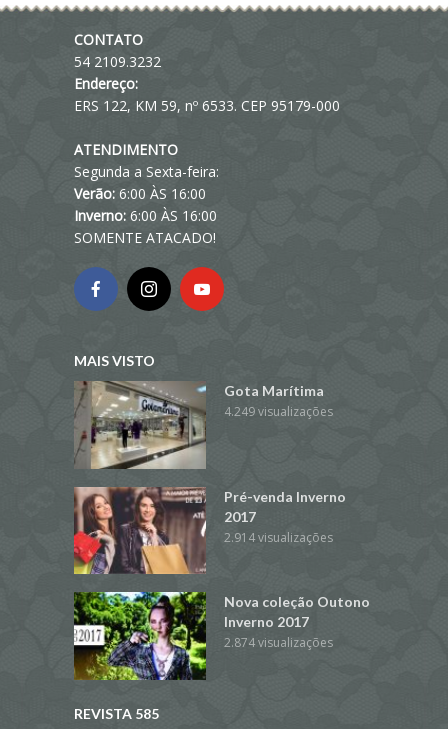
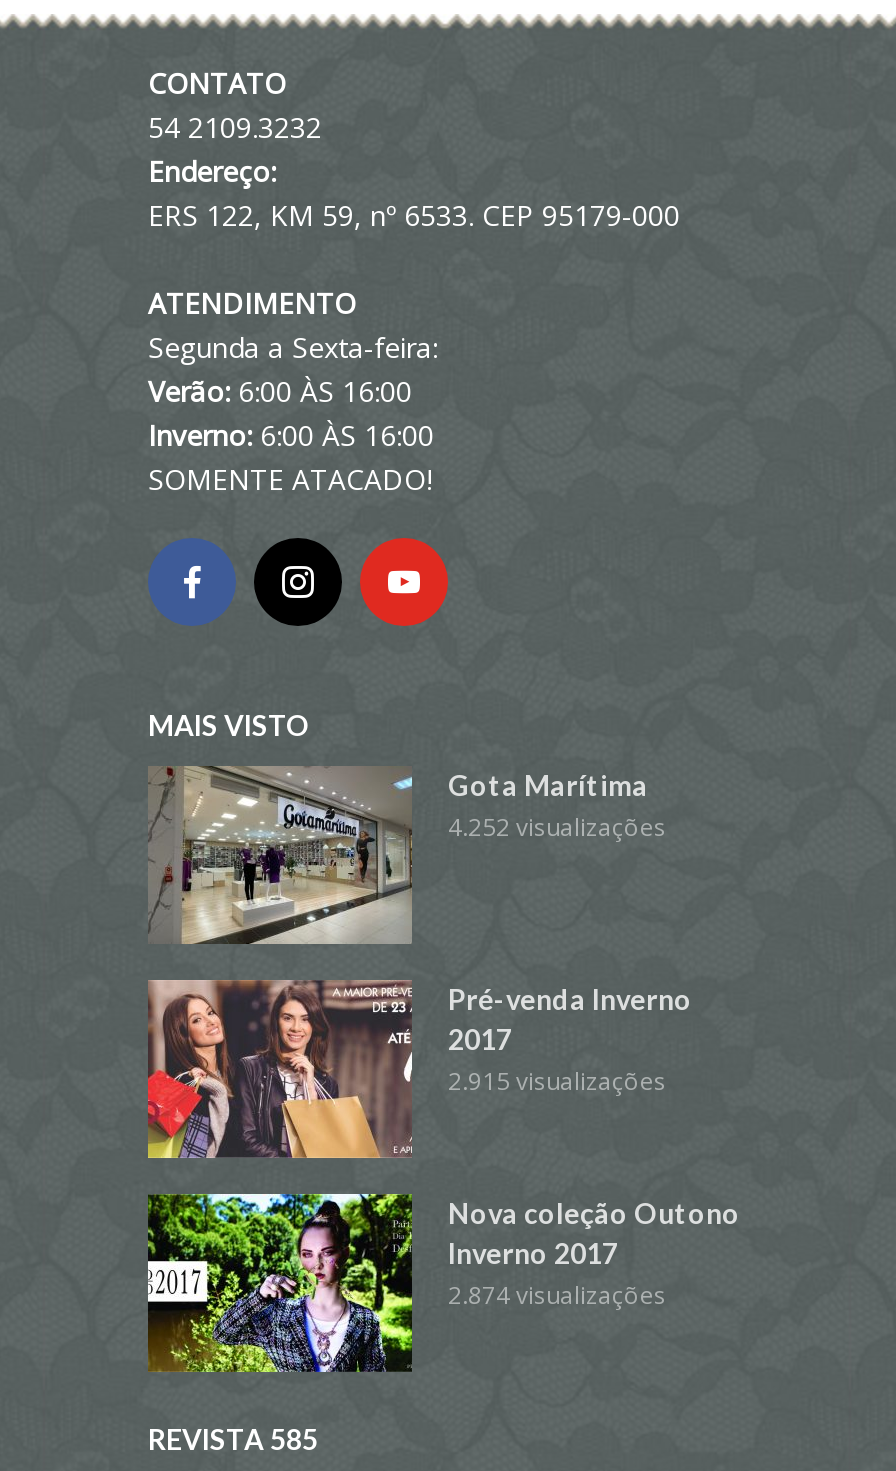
[224,403,333,420] 4.249 visualizações -> [448,811,666,845] 4.252 visualizações
[224,529,333,546] 2.914 visualizações -> [448,1065,666,1099] 2.915 visualizações

